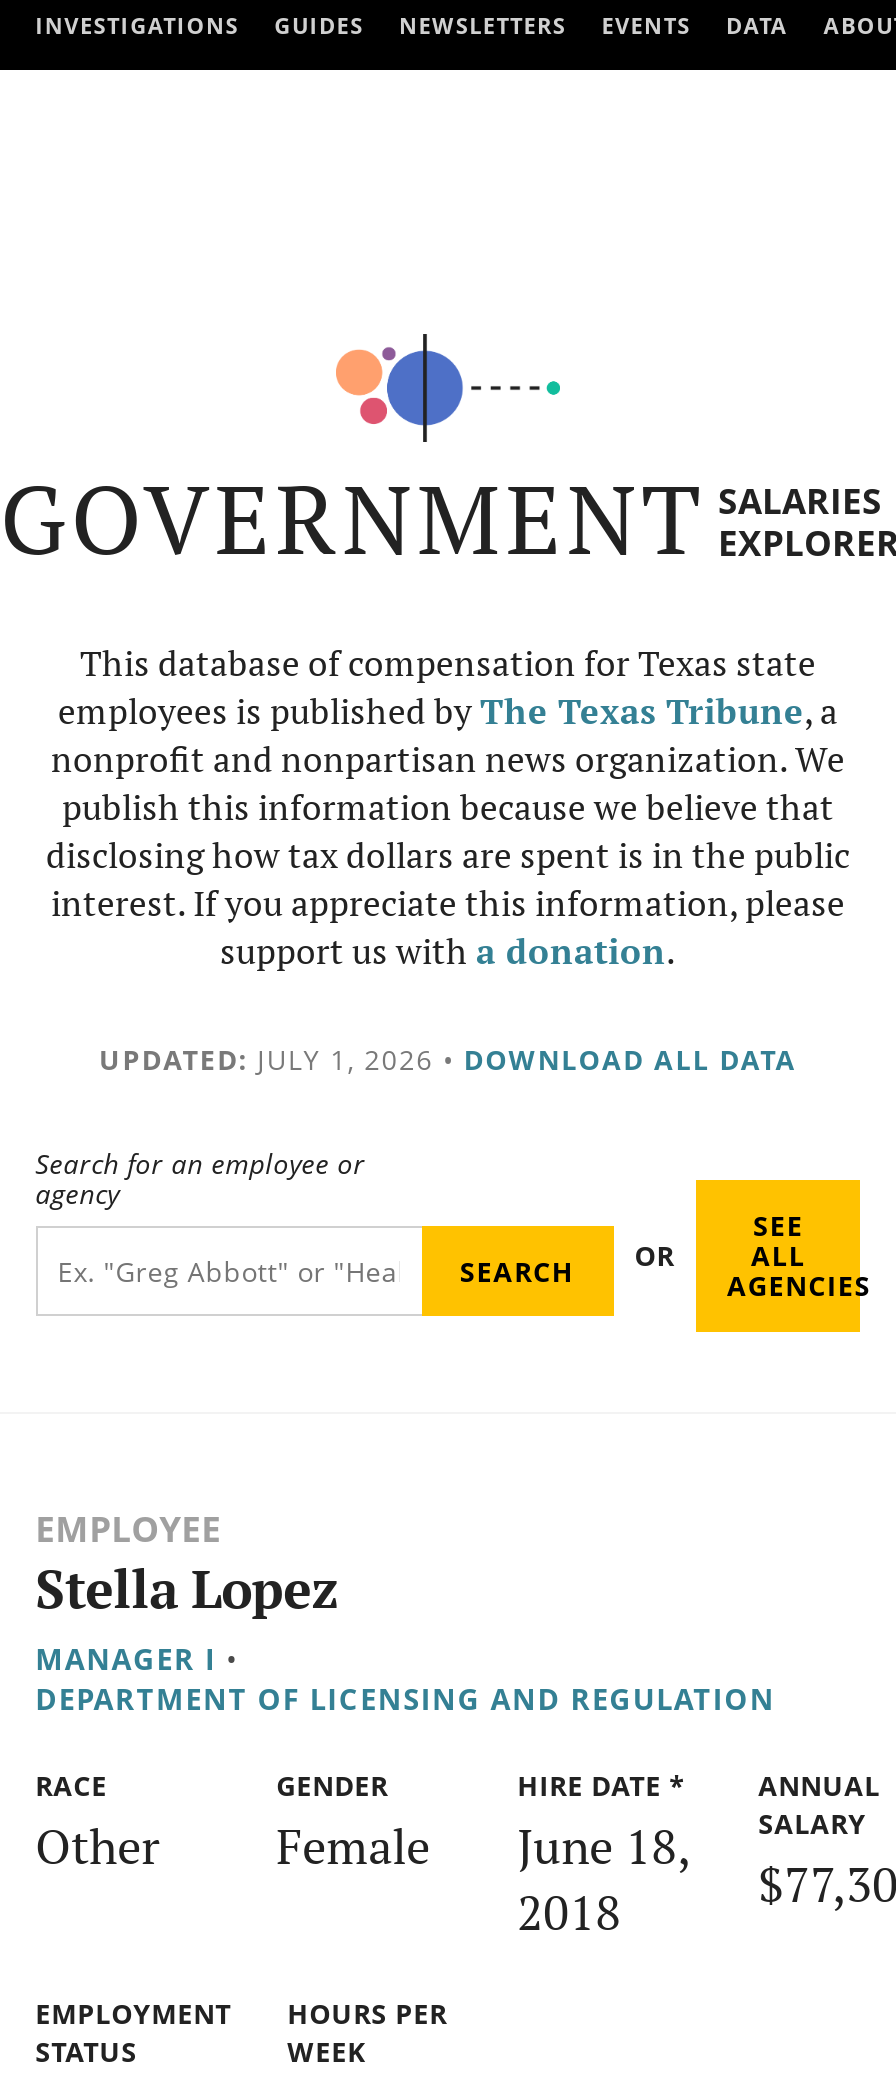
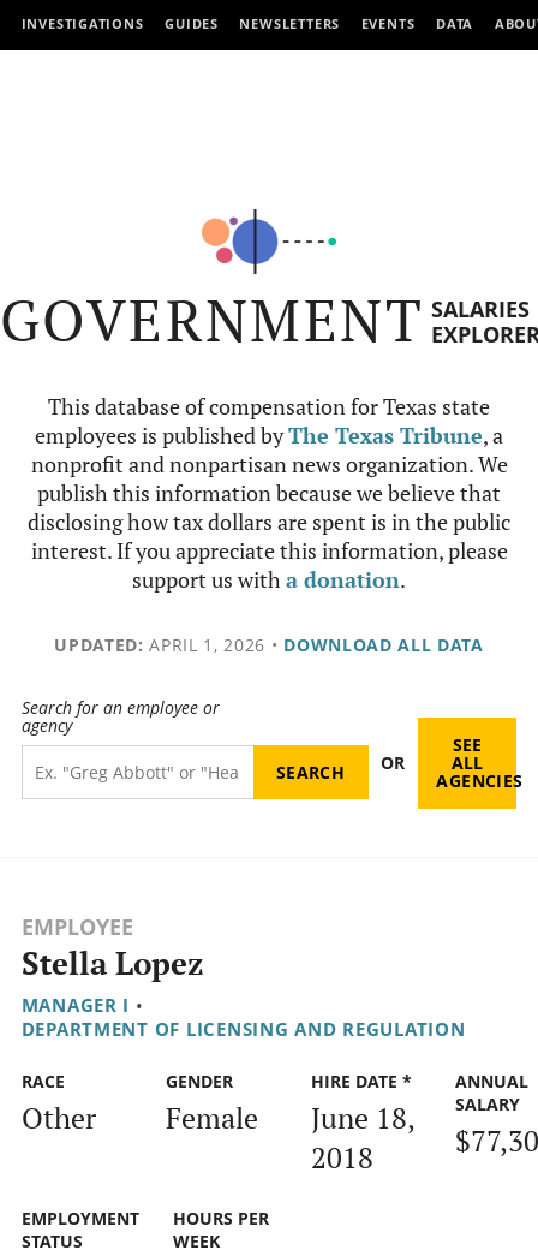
[99,1040,797,1078] UPDATED: JULY 1, 2026 • DOWNLOAD ALL DATA -> [54,633,484,656] UPDATED: APRIL 1, 2026 • DOWNLOAD ALL DATA

